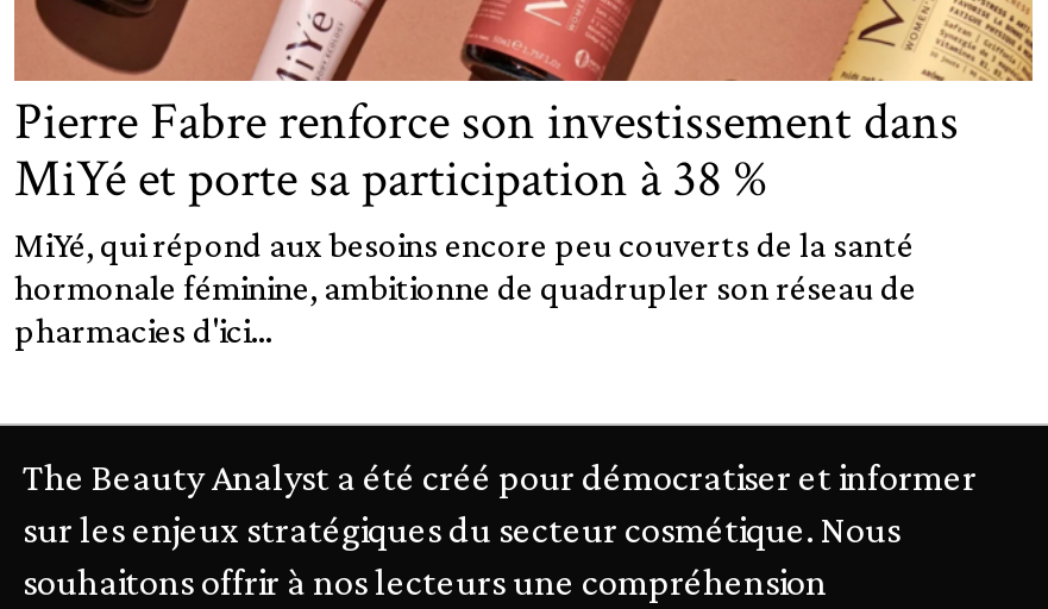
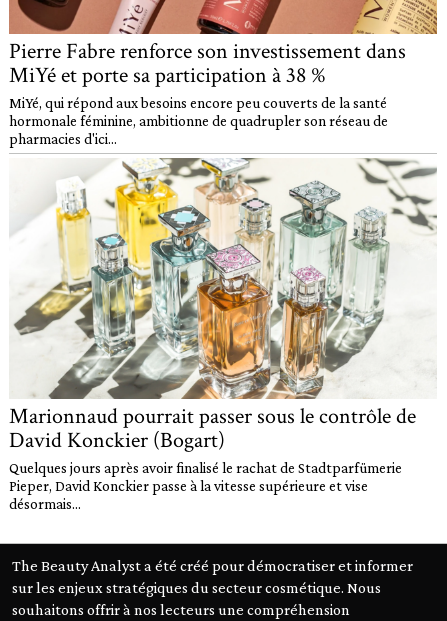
none -> [9,157,437,511] [image] | Marionnaud pourrait passer sous le contrôle de | David Konckier (Bogart) | Quelques jours après avoir finalisé le rachat de Stadtparfümerie | Pieper, David Konckier passe à la vitesse supérieure et vise | désormais...

